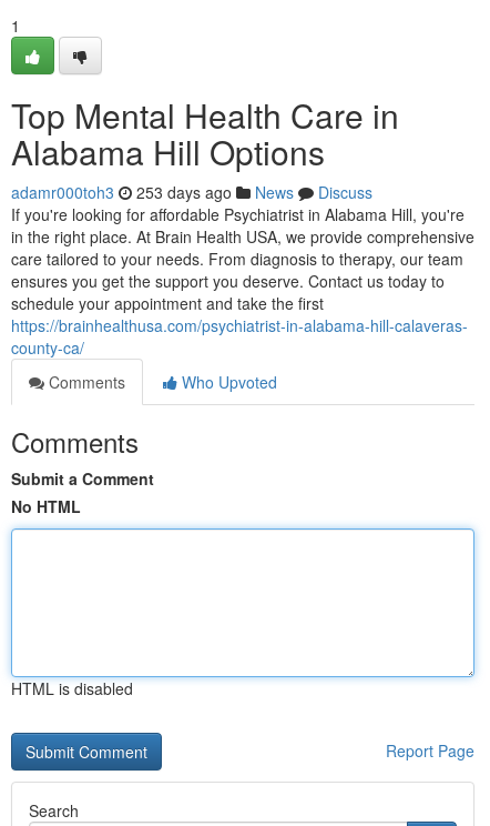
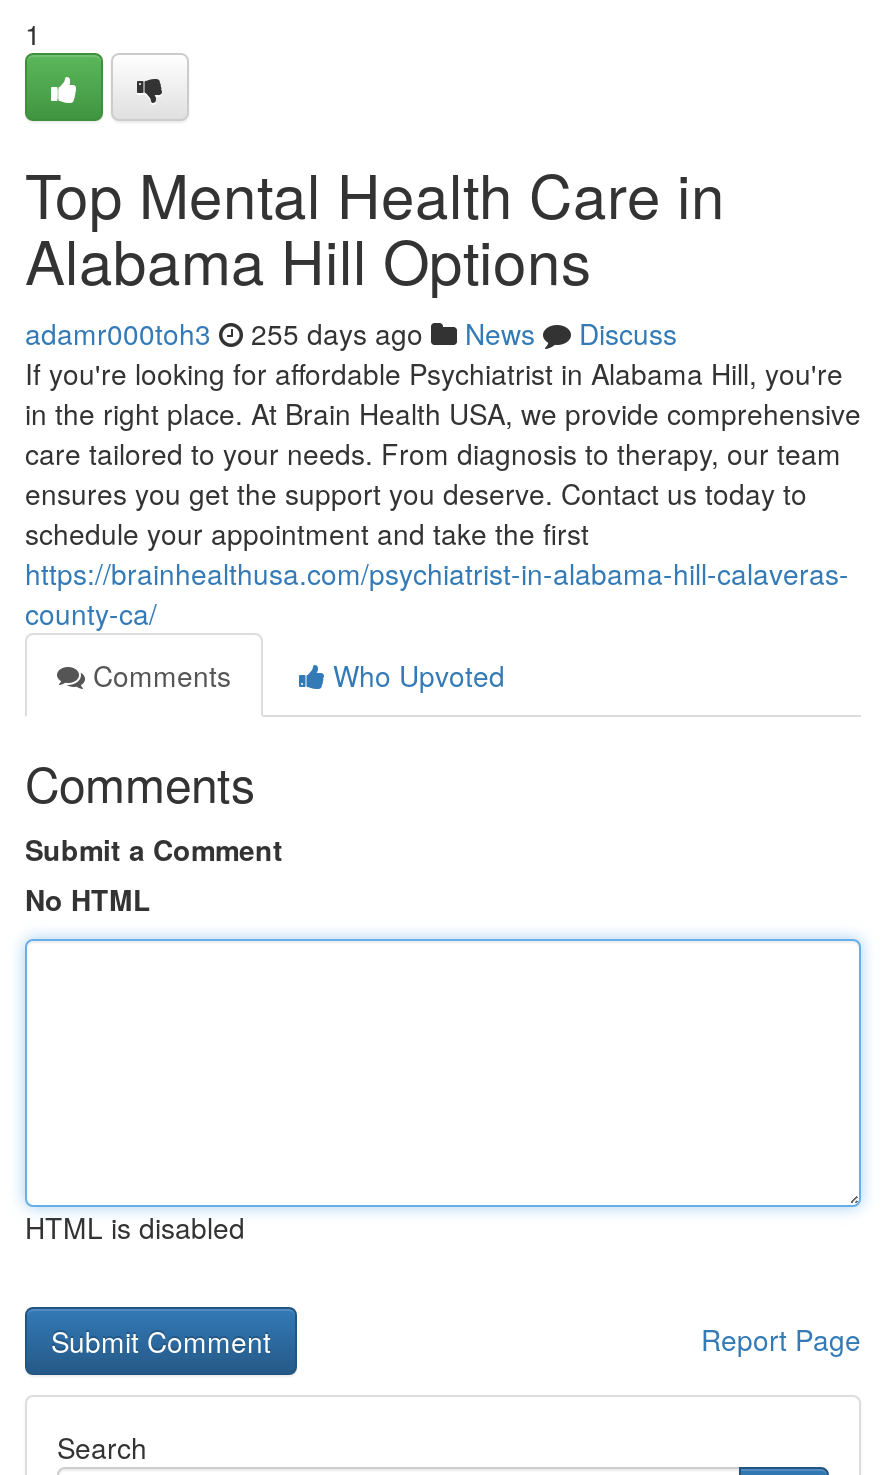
[11,181,372,203] adamr000toh3 253 days ago News Discuss -> [25,313,677,353] adamr000toh3 255 days ago News Discuss

